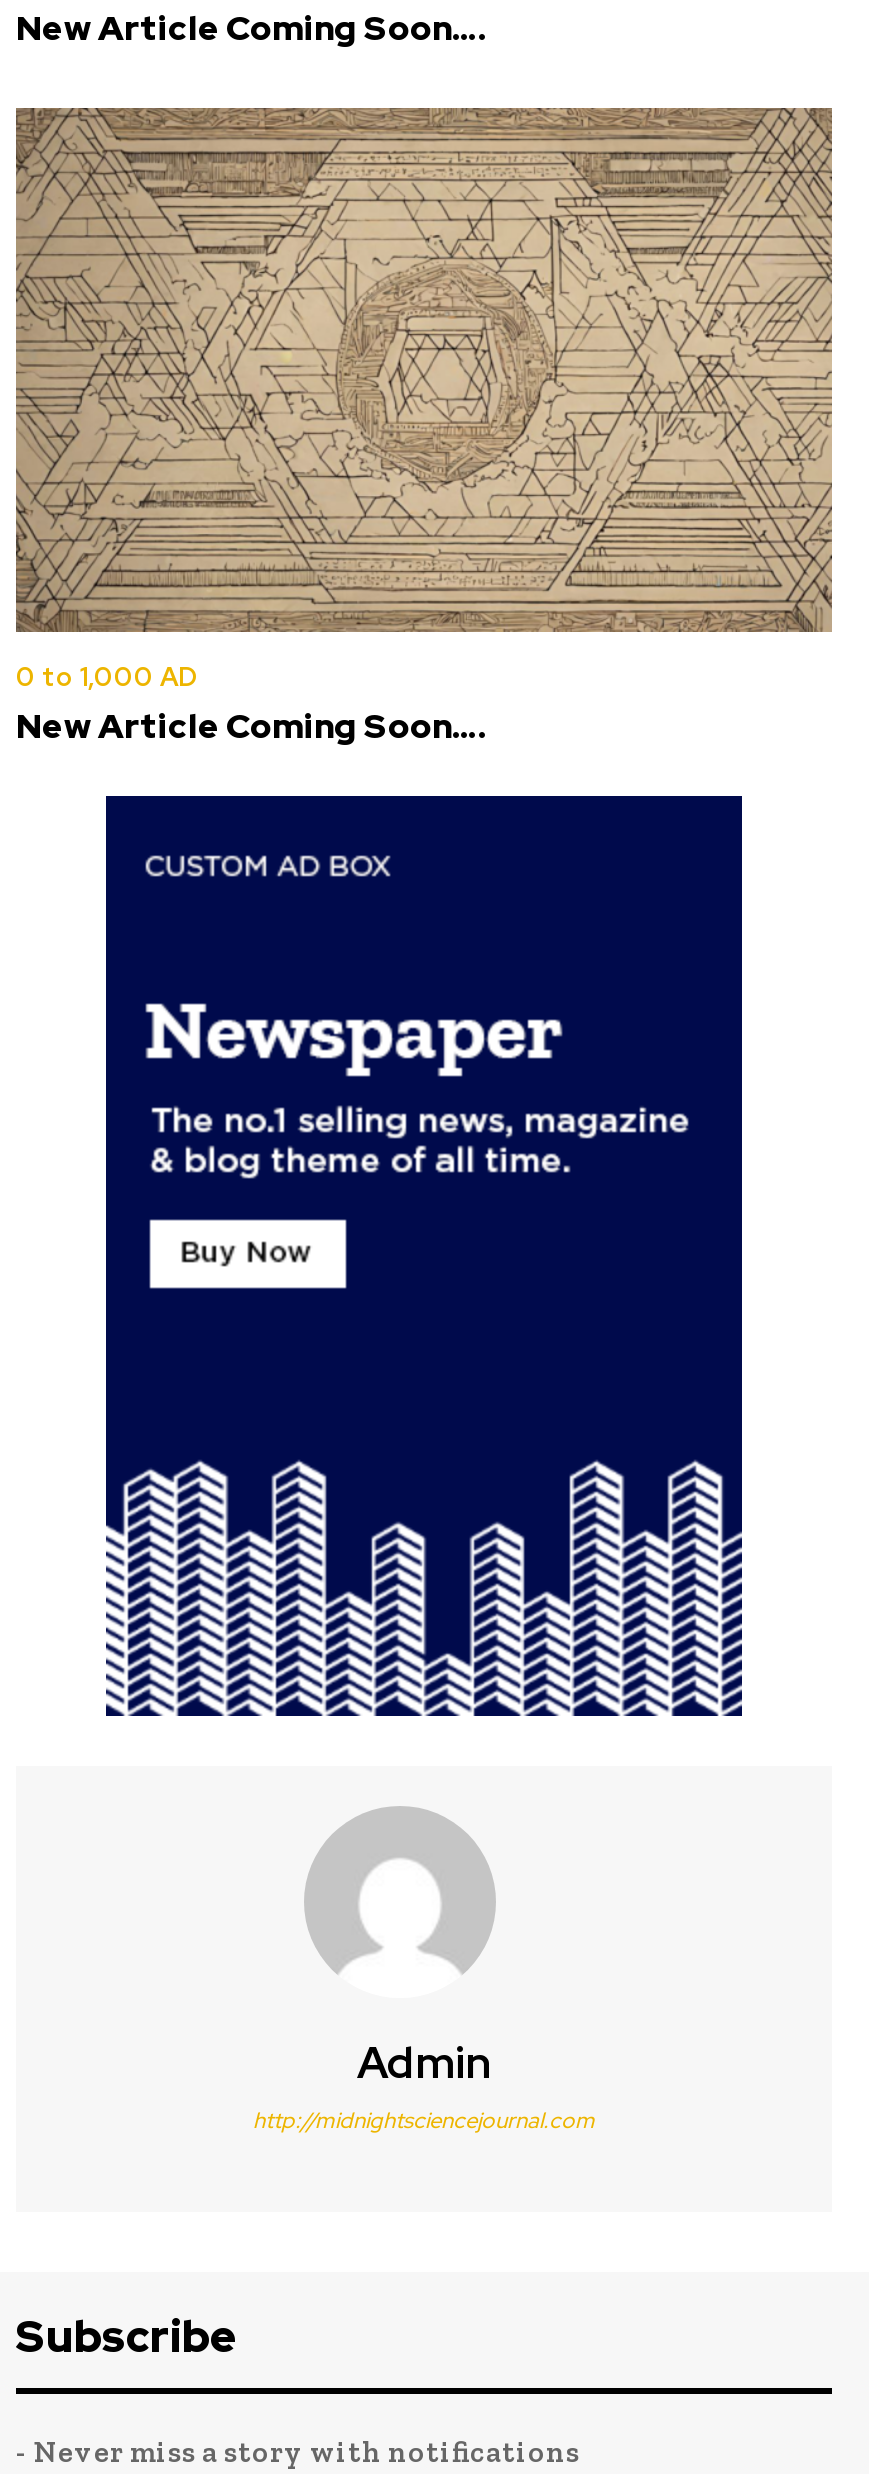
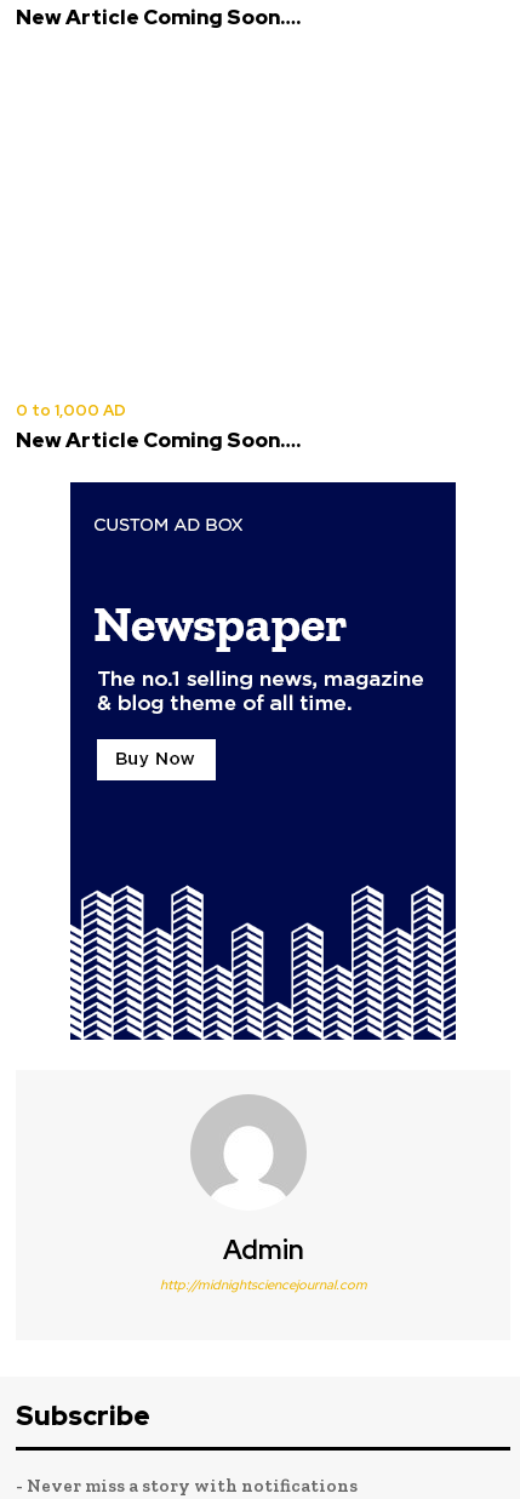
[14,106,834,634] [image] -> none

